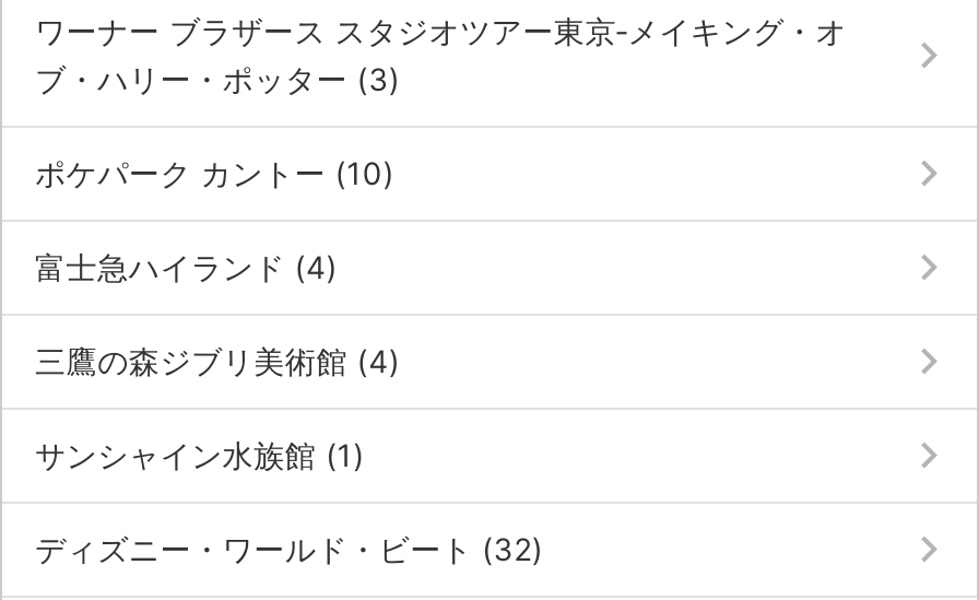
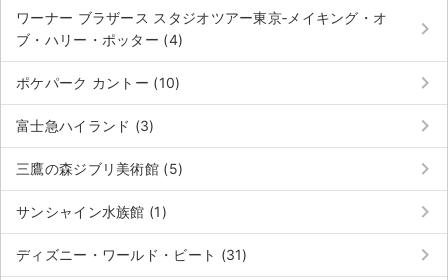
[35,59,400,96] ブ・ハリー・ポッター (3) -> [16,30,183,47] ブ・ハリー・ポッター (4)
[35,247,338,284] 富士急ハイランド (4) -> [16,116,155,133] 富士急ハイランド (3)
[35,341,400,378] 三鷹の森ジブリ美術館 (4) -> [16,159,183,176] 三鷹の森ジブリ美術館 (5)
[35,529,543,566] ディズニー・ワールド・ビート (32) -> [16,245,248,262] ディズニー・ワールド・ビート (31)

